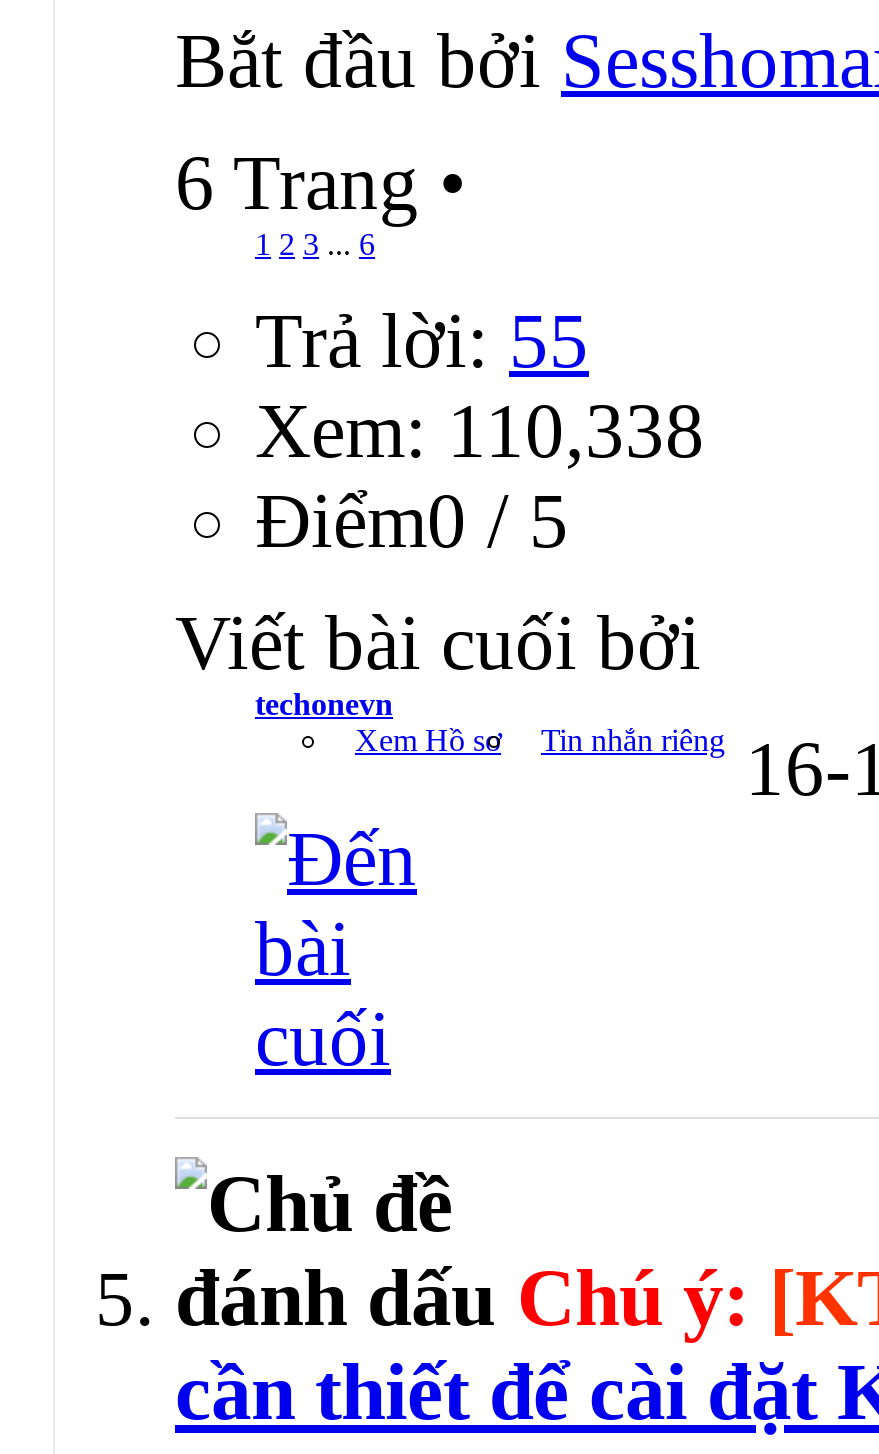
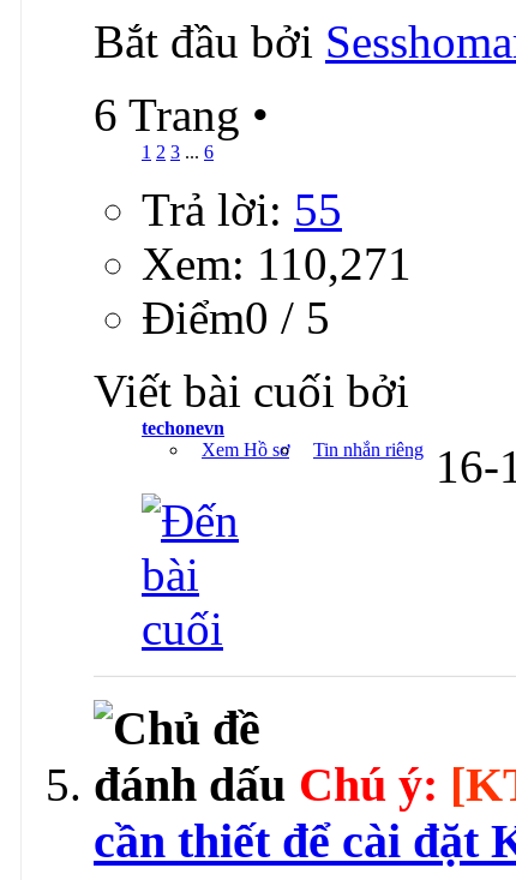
[255,387,705,473] Xem: 110,338 -> [142,238,412,289] Xem: 110,271

